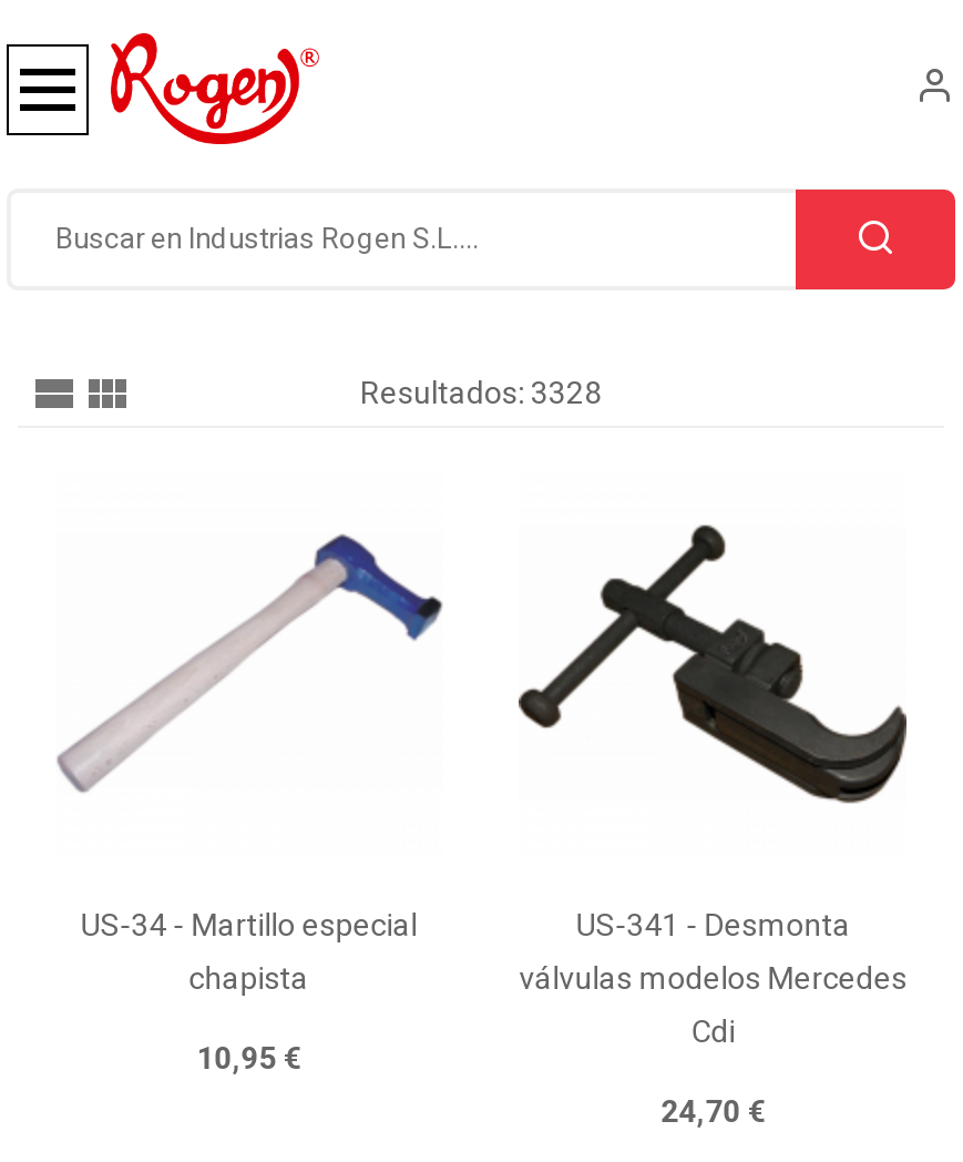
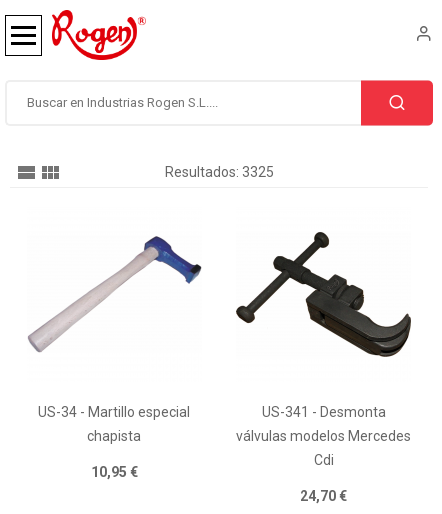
[360,374,602,409] Resultados: 3328 -> [164,163,273,179] Resultados: 3325

